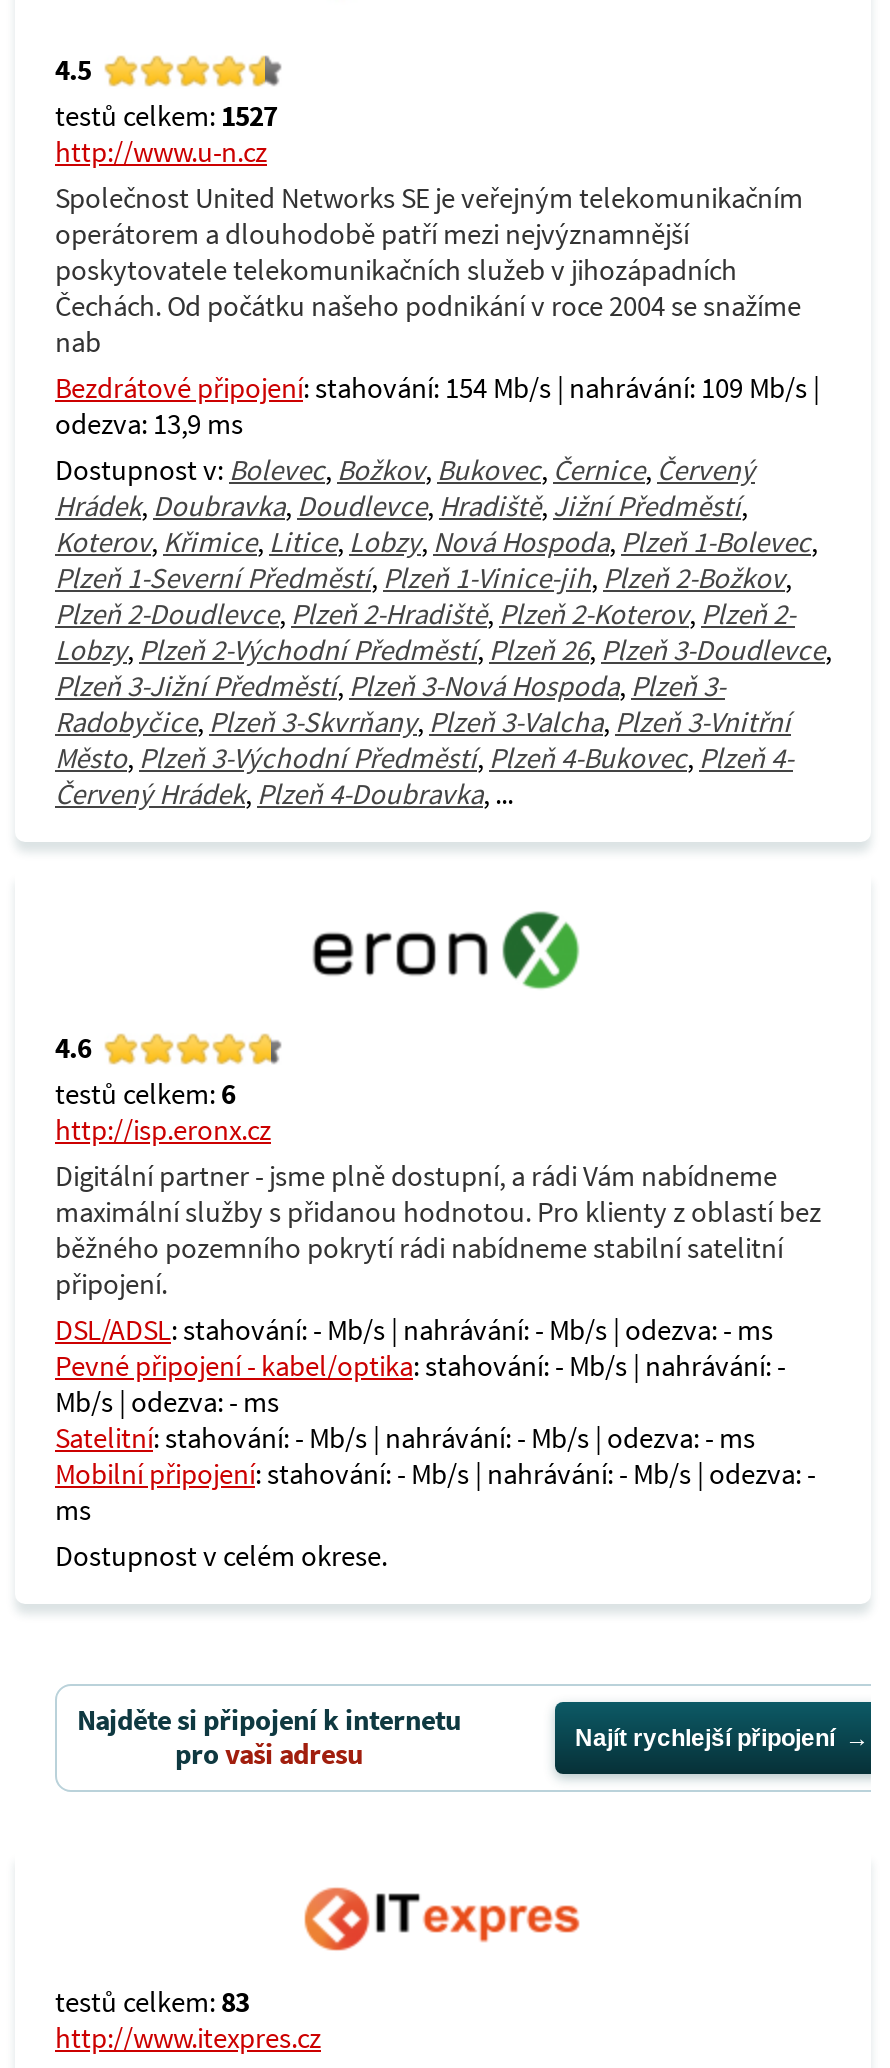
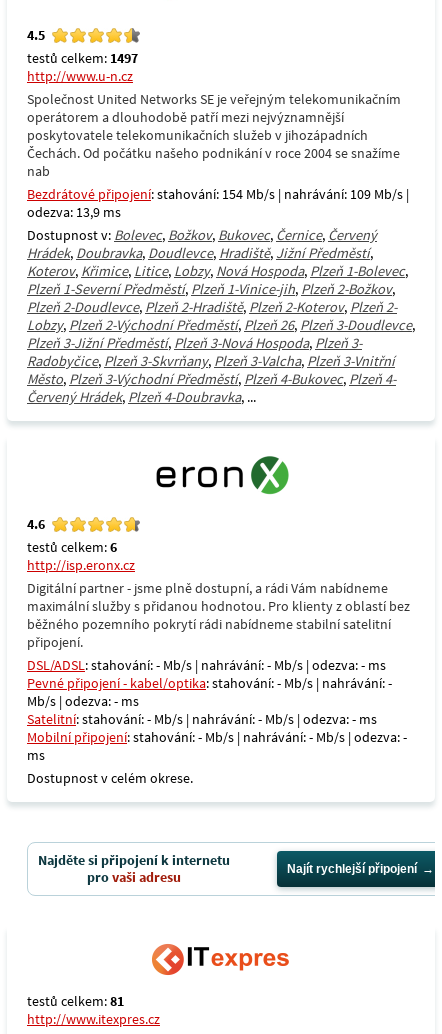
[55,98,277,134] testů celkem: 1527 -> [27,49,138,67] testů celkem: 1497
[55,1984,249,2020] testů celkem: 83 -> [27,992,124,1010] testů celkem: 81

